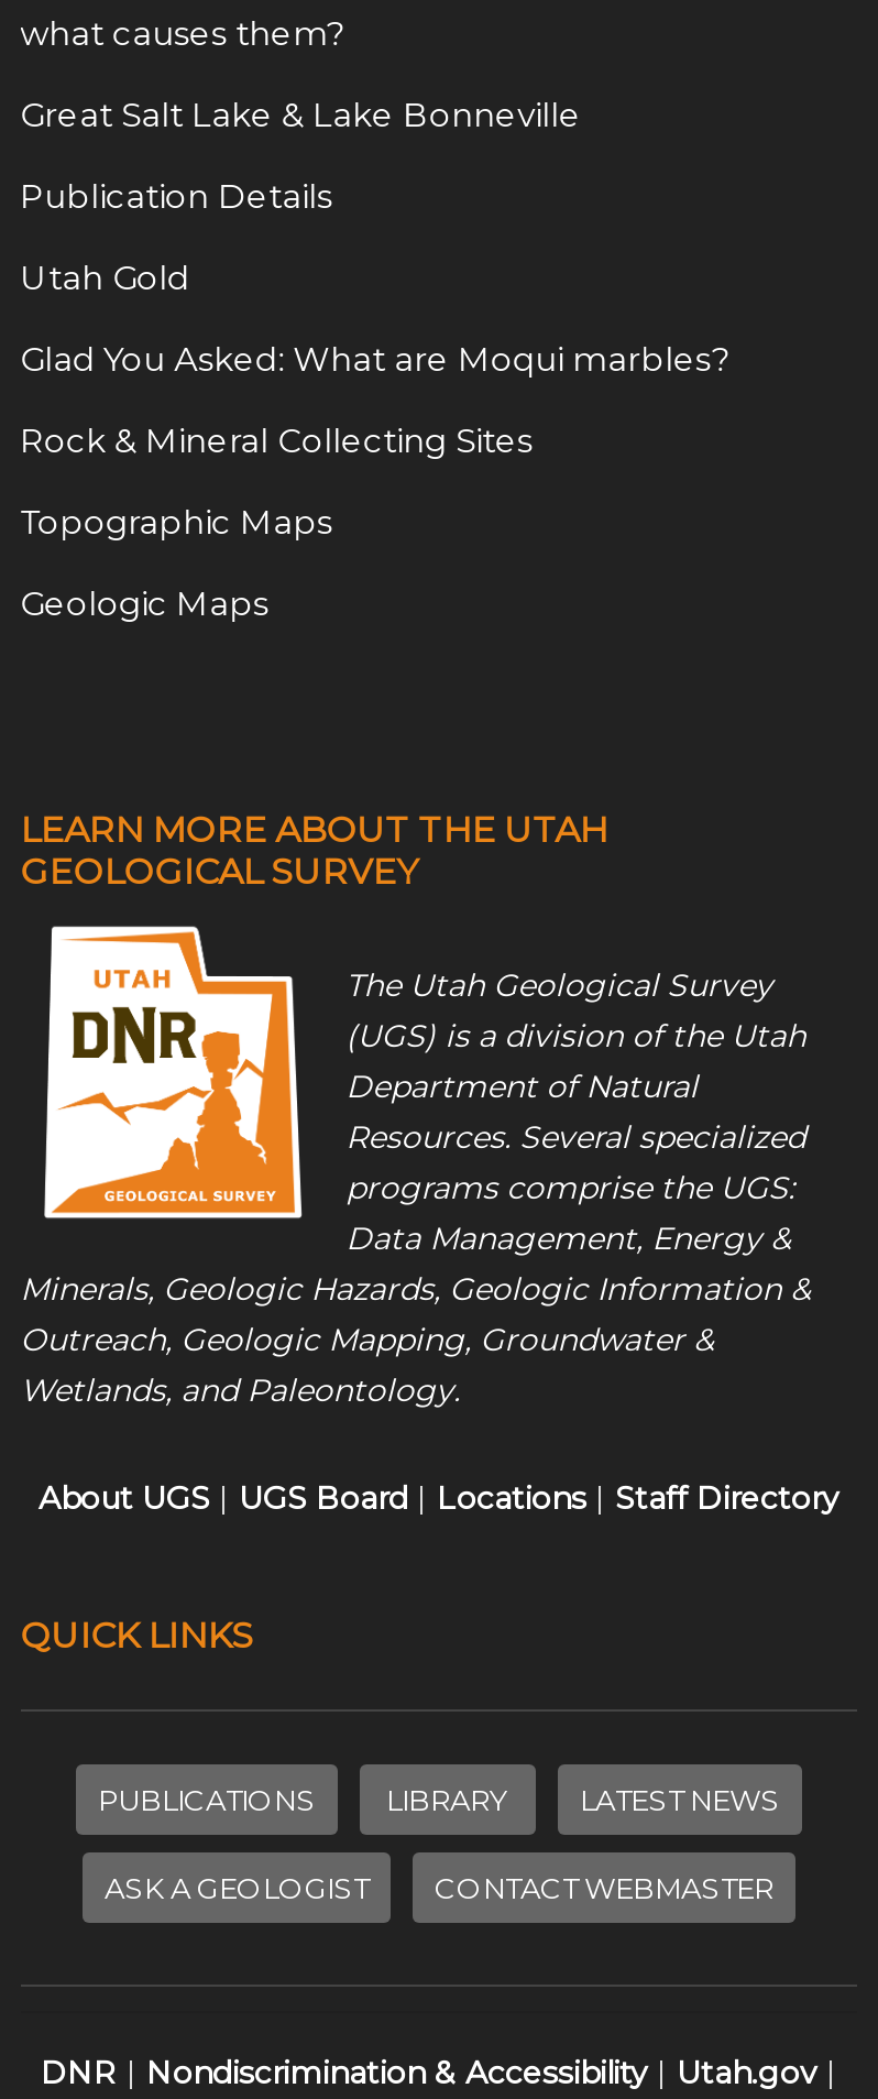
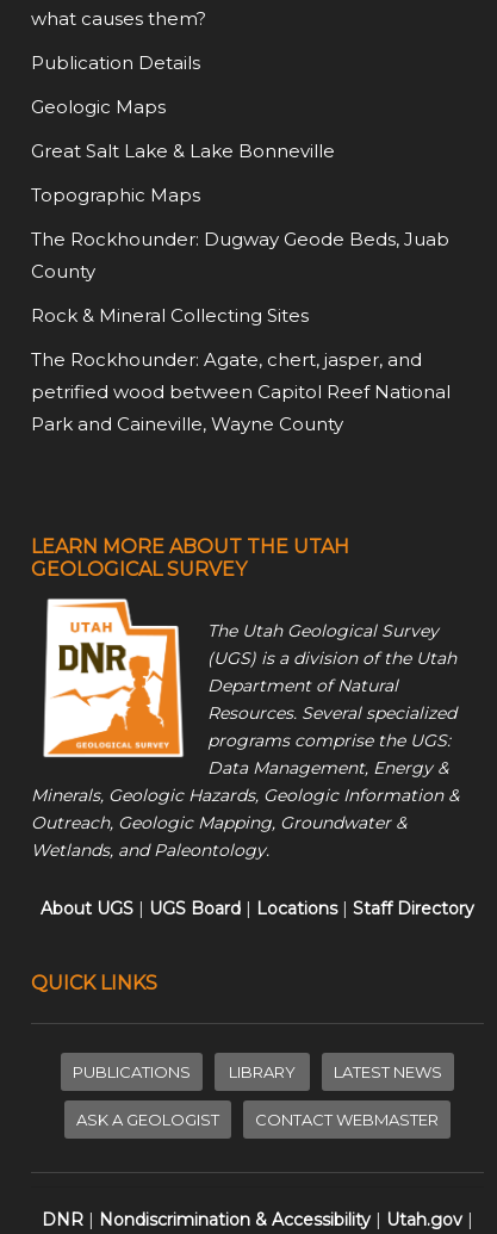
moved [20,93,581,135] -> [31,139,334,162]: Great Salt Lake & Lake Bonneville
moved [20,175,332,217] -> [31,51,200,74]: Publication Details
[20,256,729,380] Utah Gold | Glad You Asked: What are Moqui marbles? -> none
moved [20,419,533,461] -> [31,304,308,327]: Rock & Mineral Collecting Sites
moved [20,501,332,542] -> [31,183,200,206]: Topographic Maps
moved [20,582,269,624] -> [31,95,165,118]: Geologic Maps
none -> [31,228,450,435] The Rockhounder: Dugway Geode Beds, Juab | County | The Rockhounder: Agate, chert, jasper, and | petrified wood between Capitol Reef National | Park and Caineville, Wayne County

